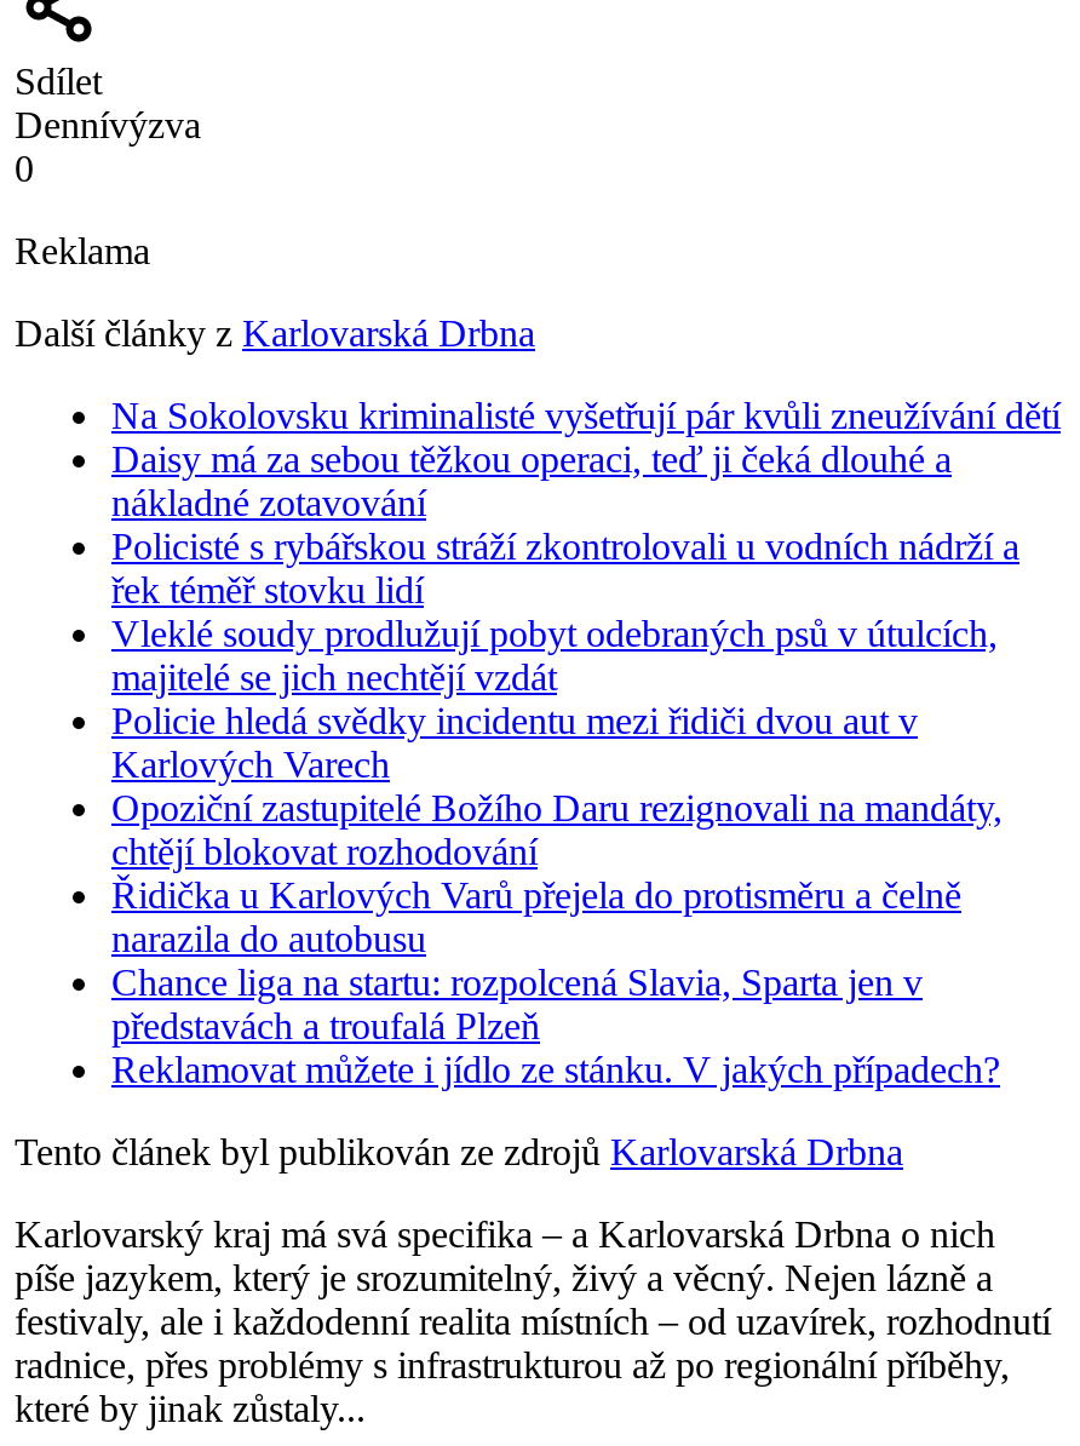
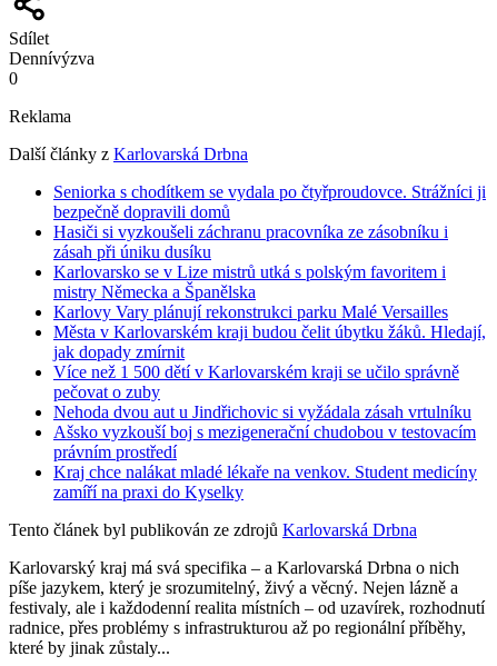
[111,396,1061,1091] Na Sokolovsku kriminalisté vyšetřují pár kvůli zneužívání dětí | Daisy má za sebou těžkou operaci, teď ji čeká dlouhé a | nákladné zotavování | Policisté s rybářskou stráží zkontrolovali u vodních nádrží a | řek téměř stovku lidí | Vleklé soudy prodlužují pobyt odebraných psů v útulcích, | majitelé se jich nechtějí vzdát | Policie hledá svědky incidentu mezi řidiči dvou aut v | Karlových Varech | Opoziční zastupitelé Božího Daru rezignovali na mandáty, | chtějí blokovat rozhodování | Řidička u Karlových Varů přejela do protisměru a čelně | narazila do autobusu | Chance liga na startu: rozpolcená Slavia, Sparta jen v | představách a troufalá Plzeň | Reklamovat můžete i jídlo ze stánku. V jakých případech? -> [53,182,486,501] Seniorka s chodítkem se vydala po čtyřproudovce. Strážníci ji | bezpečně dopravili domů | Hasiči si vyzkoušeli záchranu pracovníka ze zásobníku i | zásah při úniku dusíku | Karlovarsko se v Lize mistrů utká s polským favoritem i | mistry Německa a Španělska | Karlovy Vary plánují rekonstrukci parku Malé Versailles | Města v Karlovarském kraji budou čelit úbytku žáků. Hledají, | jak dopady zmírnit | Více než 1 500 dětí v Karlovarském kraji se učilo správně | pečovat o zuby | Nehoda dvou aut u Jindřichovic si vyžádala zásah vrtulníku | Ašsko vyzkouší boj s mezigenerační chudobou v testovacím | právním prostředí | Kraj chce nalákat mladé lékaře na venkov. Student medicíny | zamíří na praxi do Kyselky

